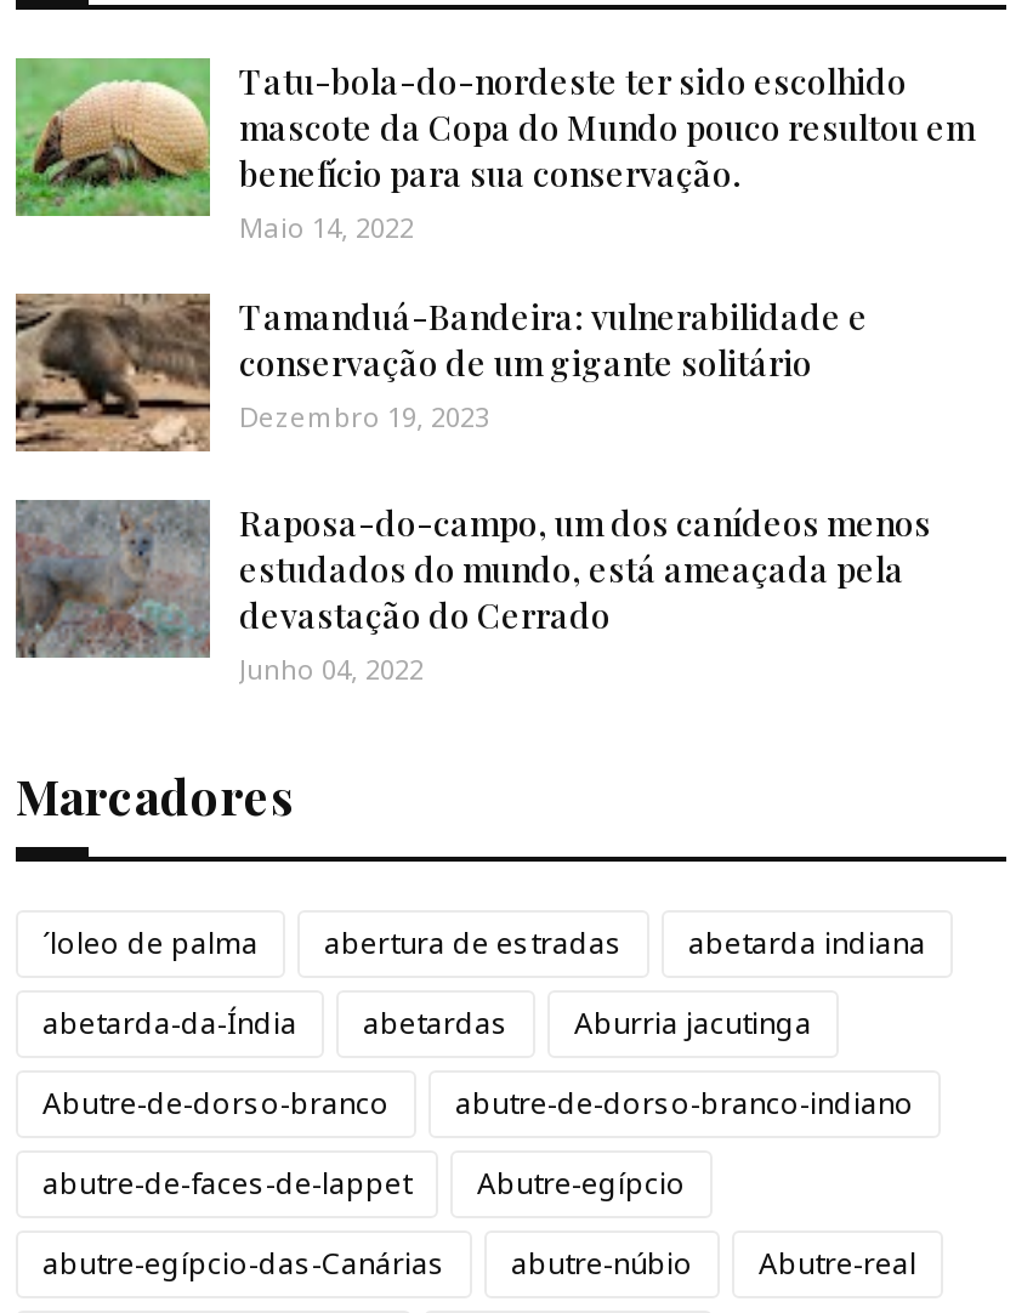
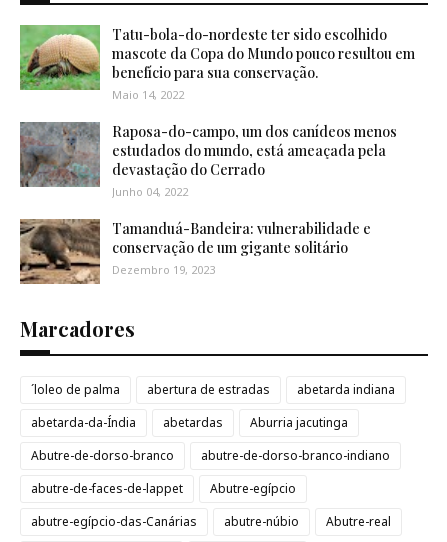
moved [13,294,868,451] -> [19,218,371,285]: [image] | Tamanduá-Bandeira: vulnerabilidade e | conservação de um gigante solitário | Dezembro 19, 2023
moved [11,498,931,687] -> [18,121,397,199]: [image] | Raposa-do-campo, um dos canídeos menos | estudados do mundo, está ameaçada pela | devastação do Cerrado | Junho 04, 2022

